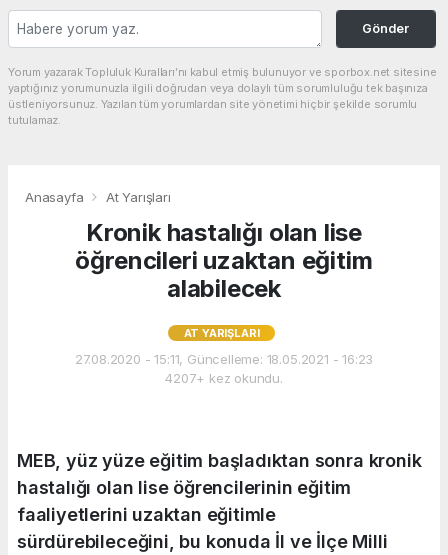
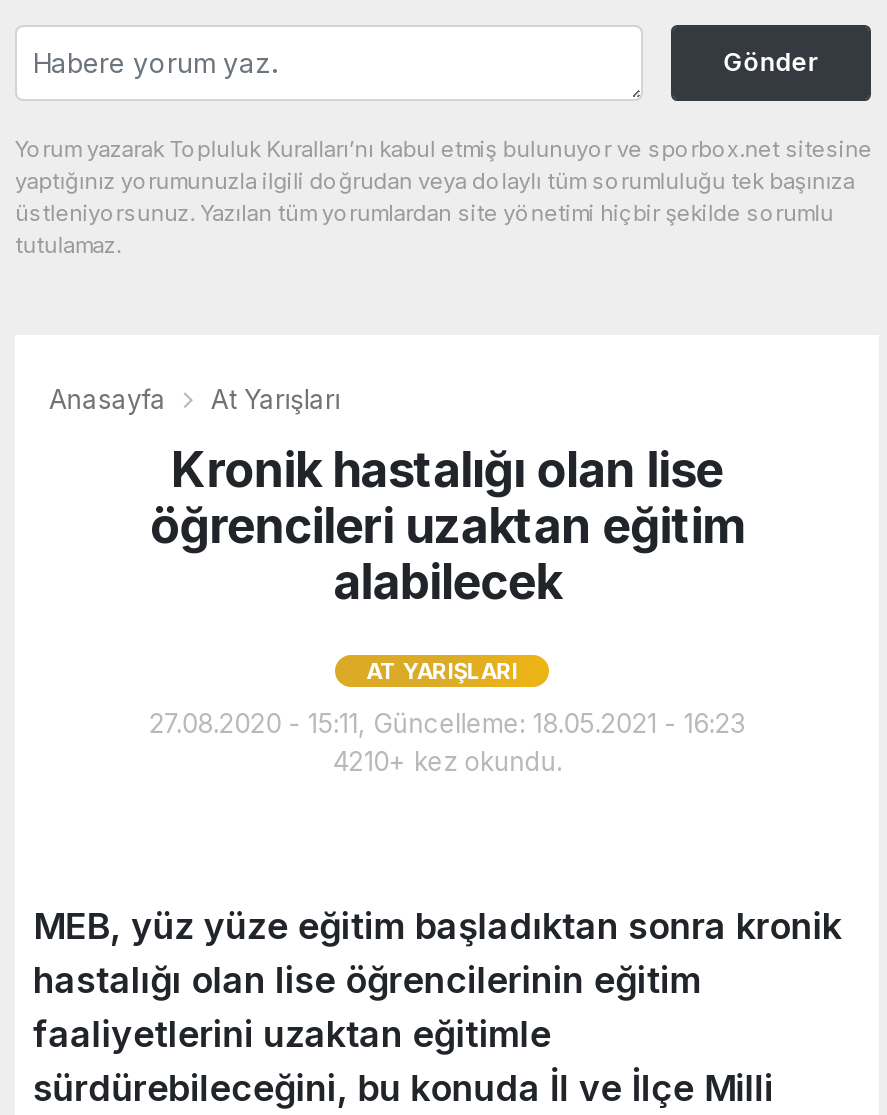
[165,370,283,386] 4207+ kez okundu. -> [332,744,562,776] 4210+ kez okundu.

